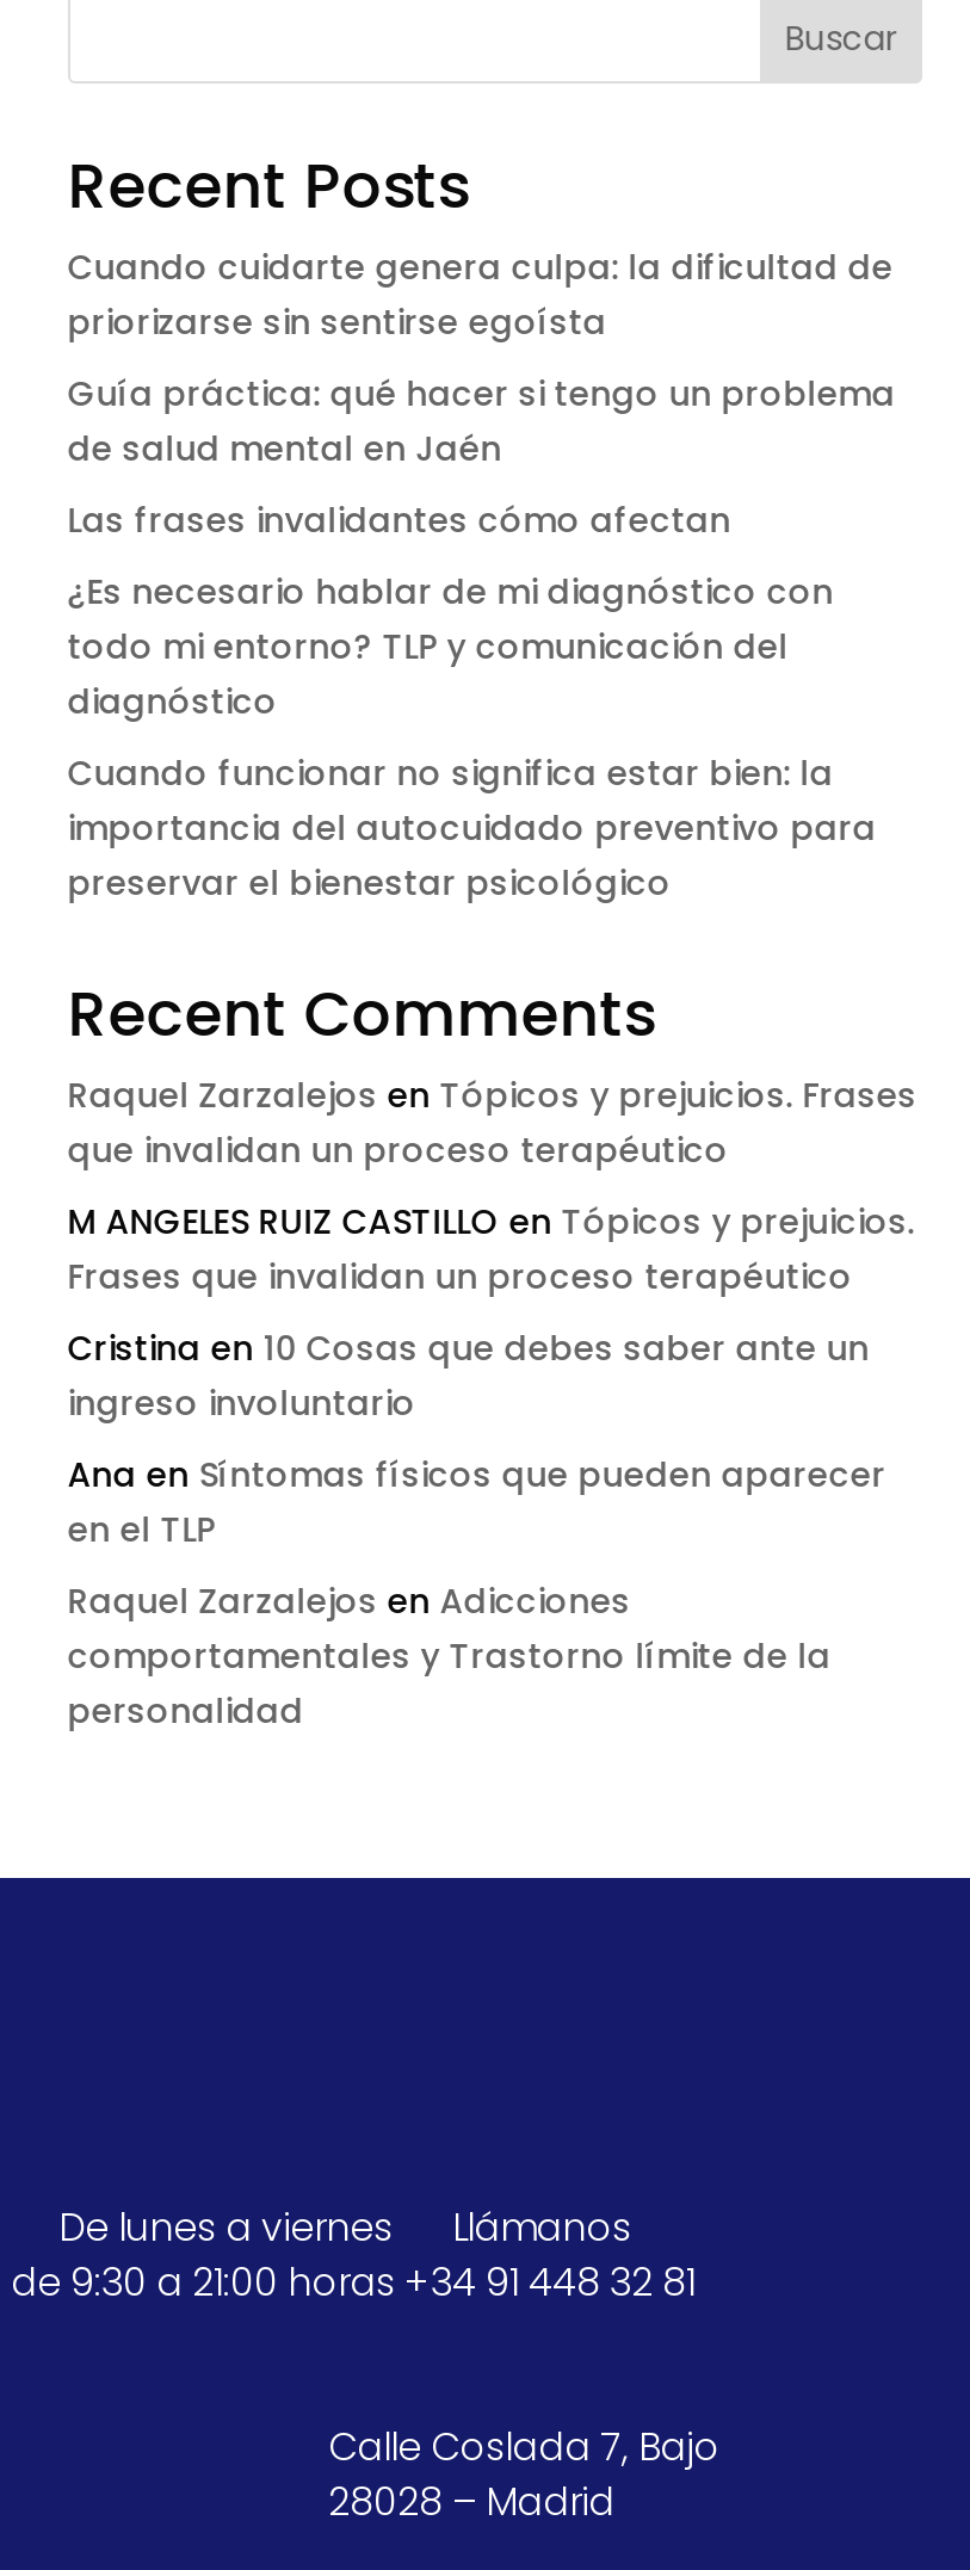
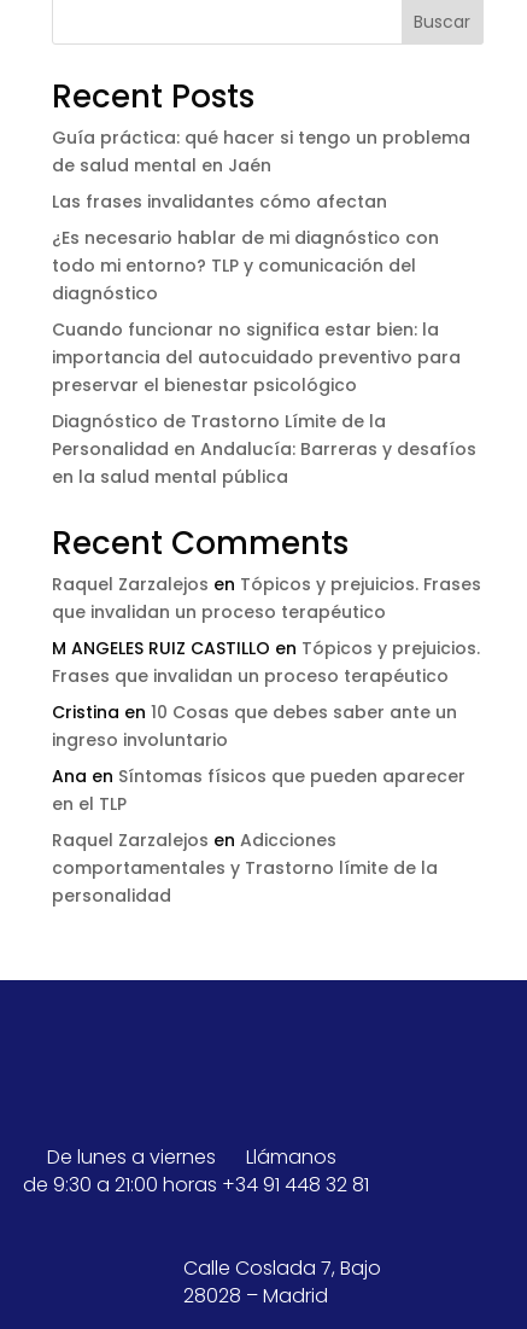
[68,243,893,346] Cuando cuidarte genera culpa: la dificultad de | priorizarse sin sentirse egoísta -> none
moved [68,370,896,907] -> [52,126,470,397]: Guía práctica: qué hacer si tengo un problema | de salud mental en Jaén | Las frases invalidantes cómo afectan | ... | importancia del autocuidado preventivo para | preservar el bienestar psicológico
none -> [52,409,476,489] Diagnóstico de Trastorno Límite de la | Personalidad en Andalucía: Barreras y desafíos | en la salud mental pública

